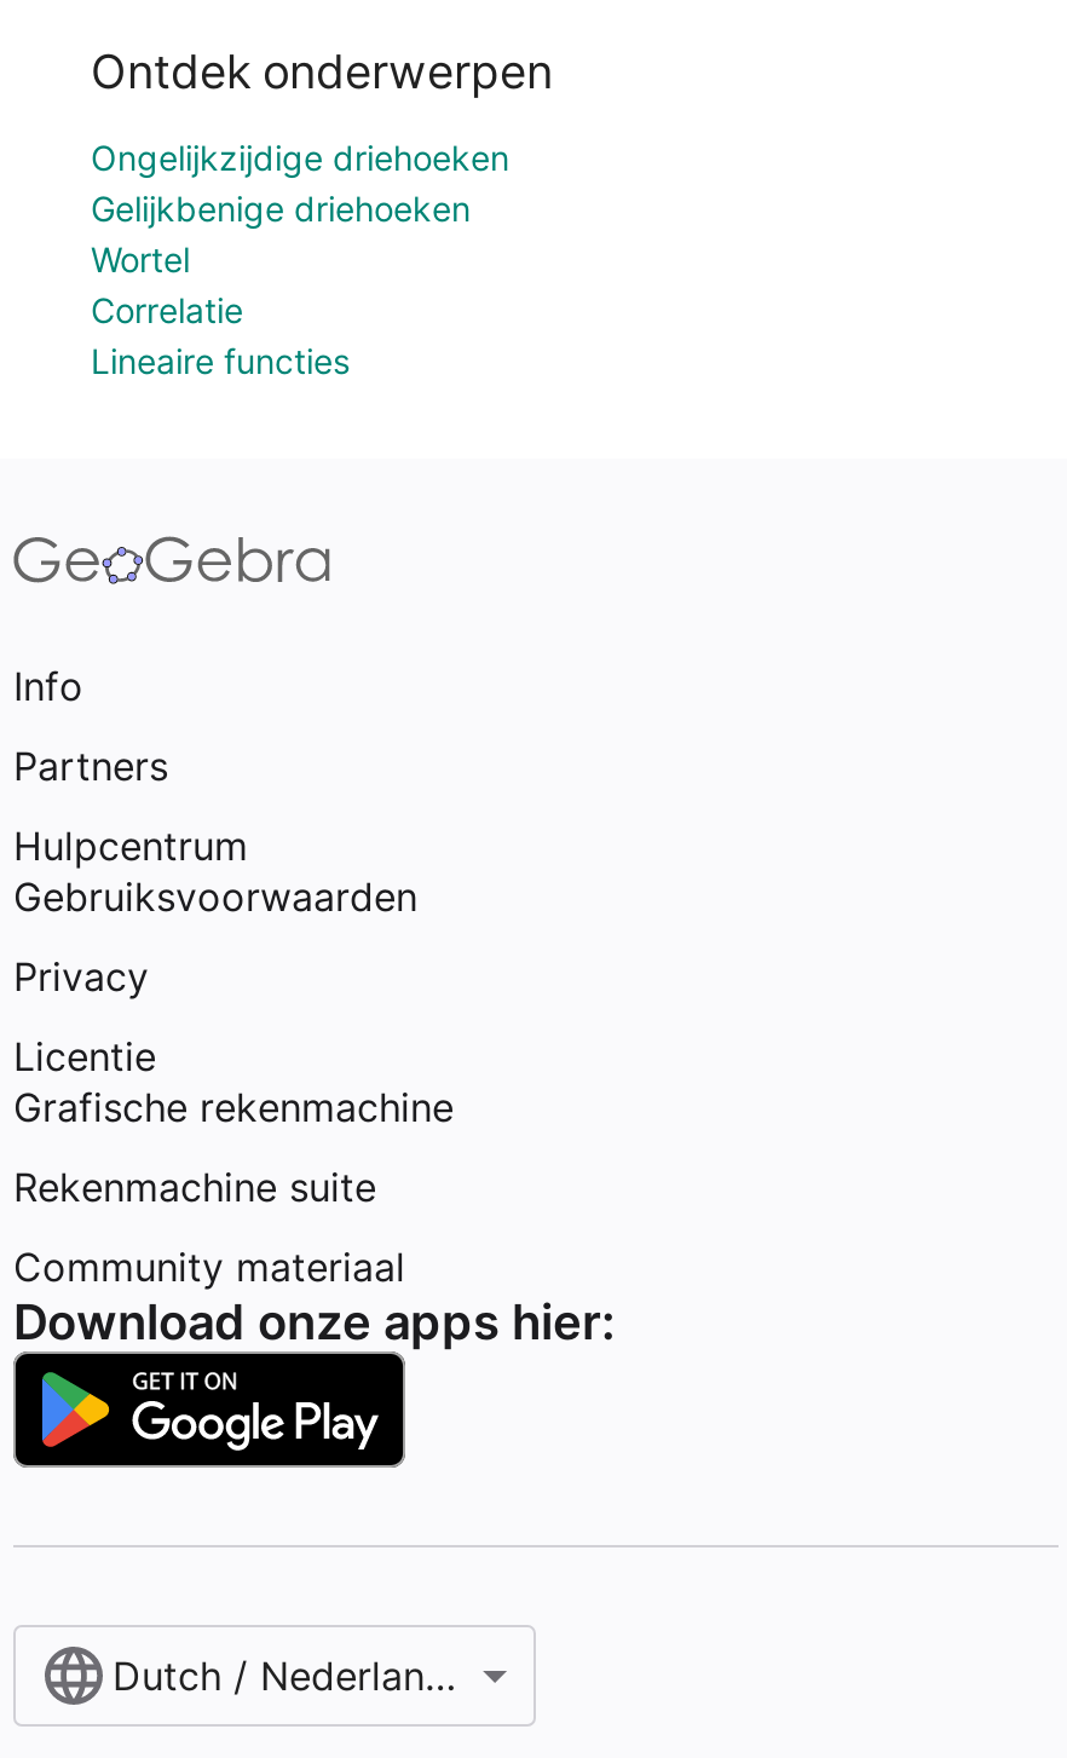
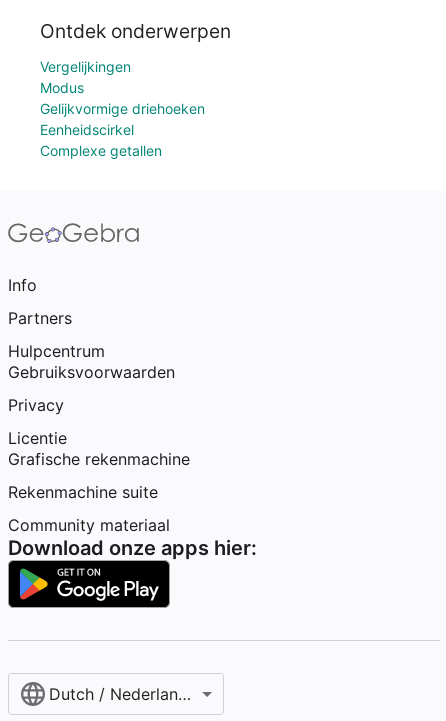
[91,137,509,381] Ongelijkzijdige driehoeken | Gelijkbenige driehoeken | Wortel | Correlatie | Lineaire functies -> [40,58,205,159] Vergelijkingen | Modus | Gelijkvormige driehoeken | Eenheidscirkel | Complexe getallen

